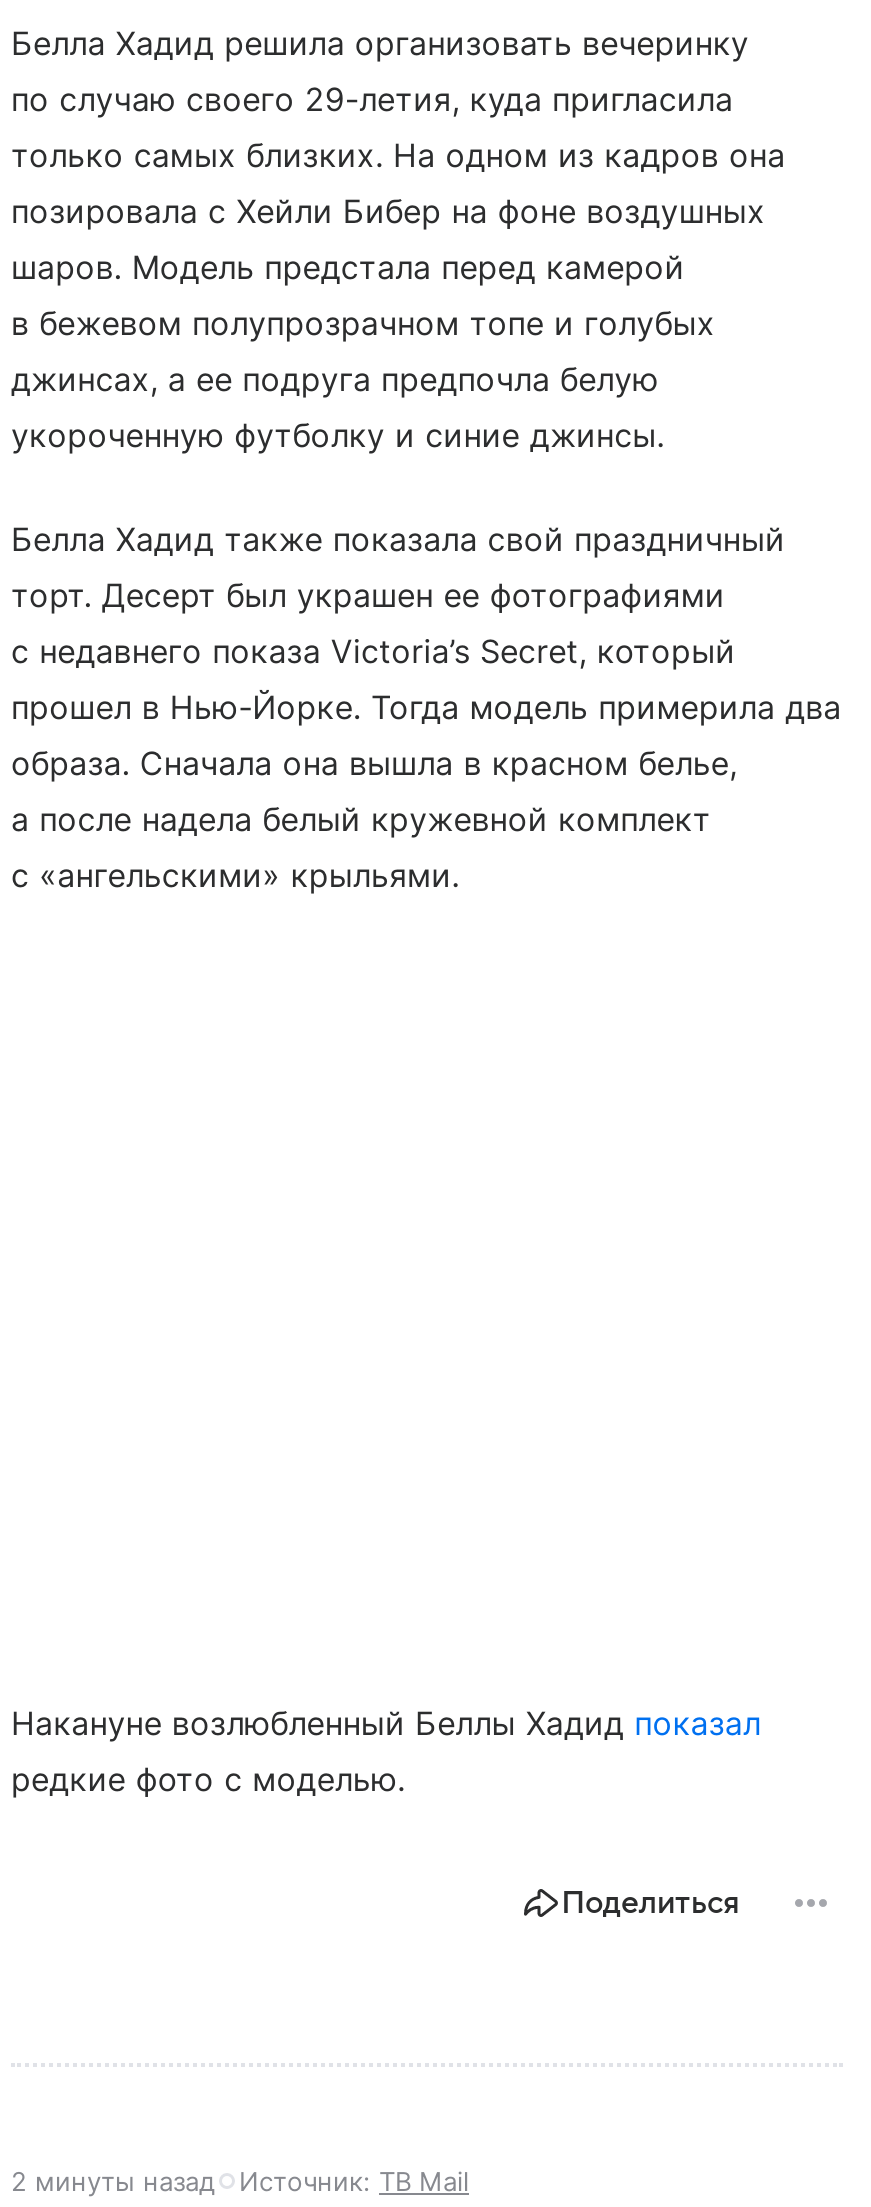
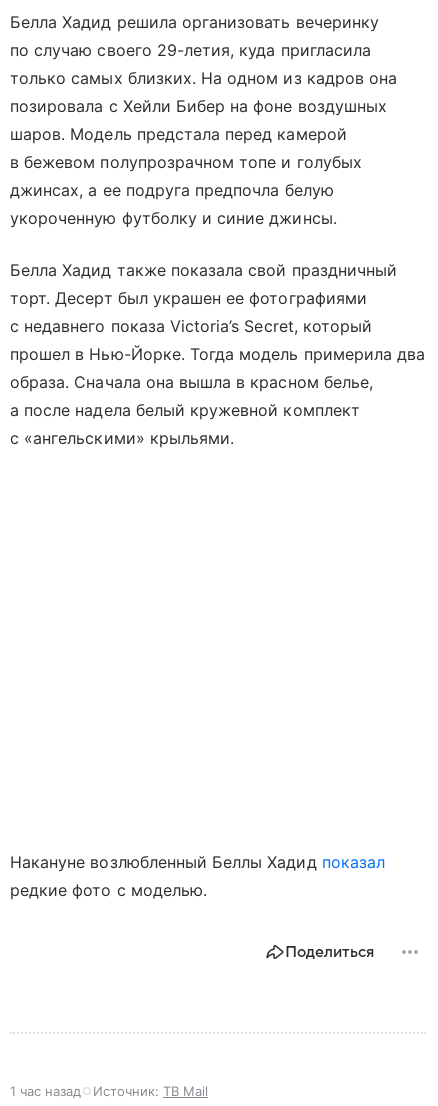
[11,2165,469,2197] 2 минуты назад Источник: ТВ Mail -> [10,1083,208,1099] 1 час назад Источник: ТВ Mail

